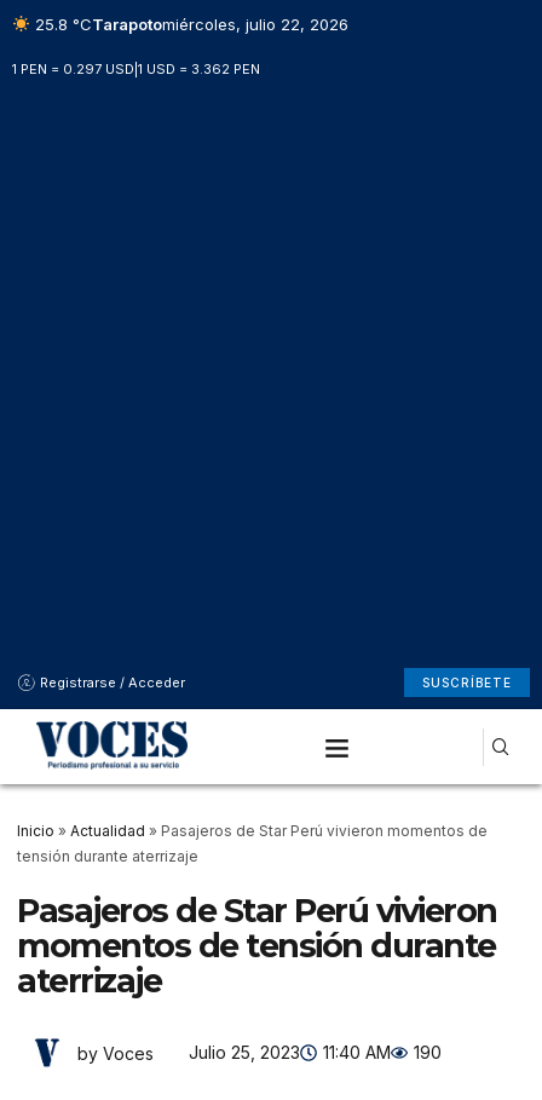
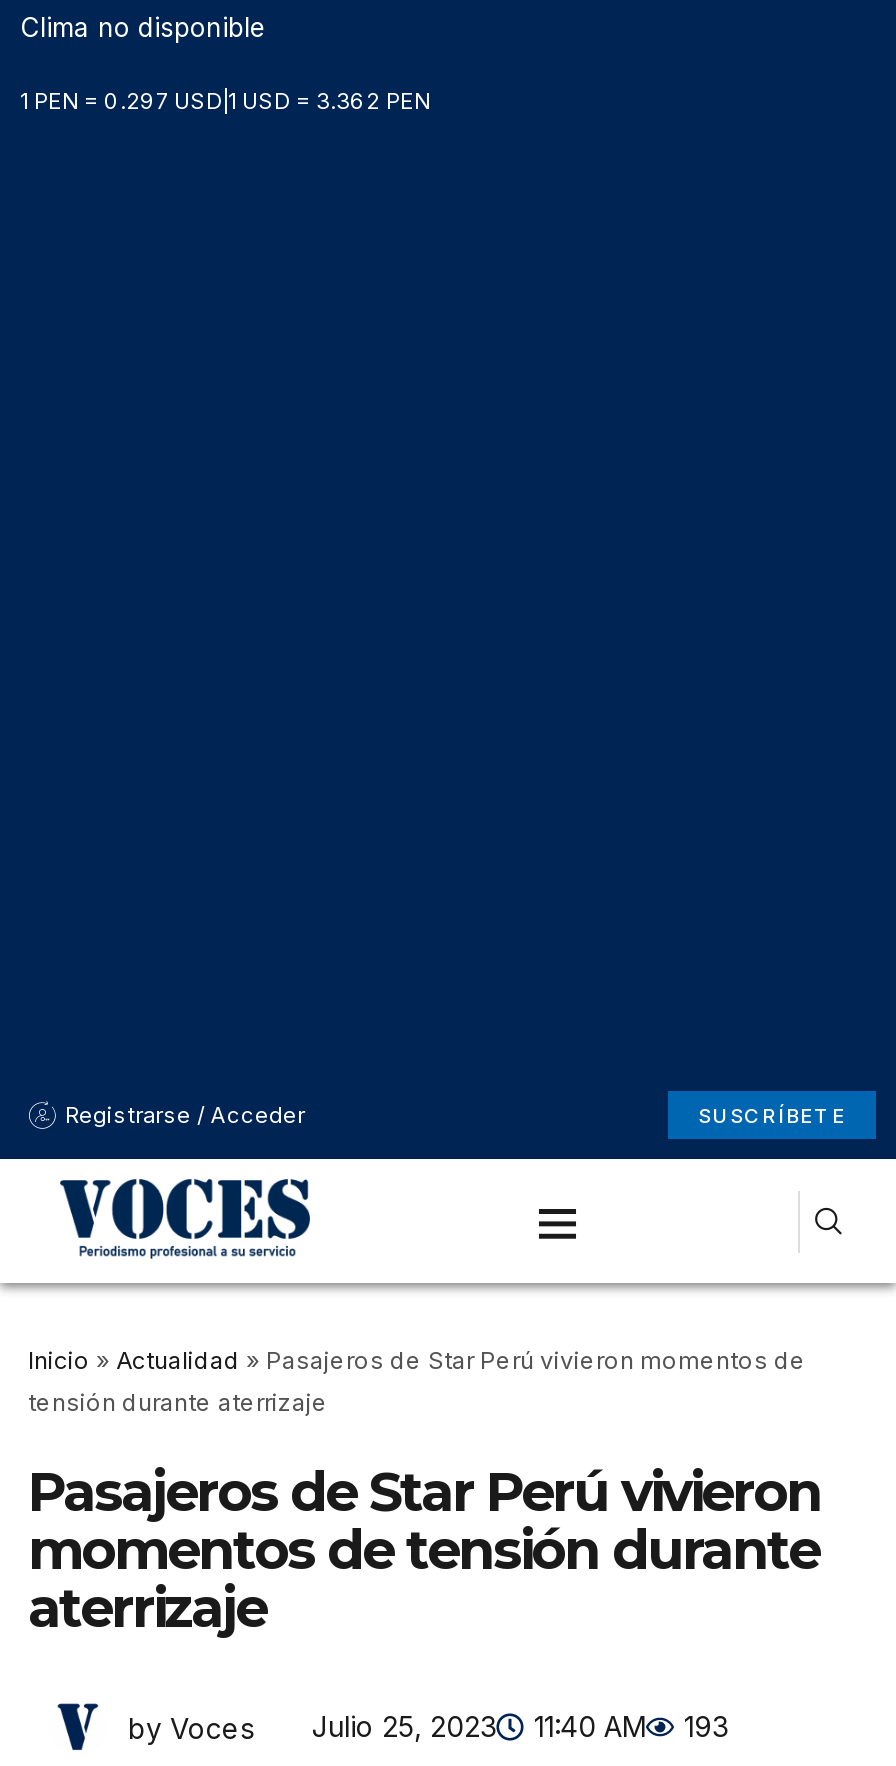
[30,15,348,34] 25.8 °CTarapotomiércoles, julio 22, 2026 -> [20,11,266,43] Clima no disponible
[77,1042,442,1063] by Voces Julio 25, 2023 11:40 AM 190 -> [128,1709,728,1744] by Voces Julio 25, 2023 11:40 AM 193

